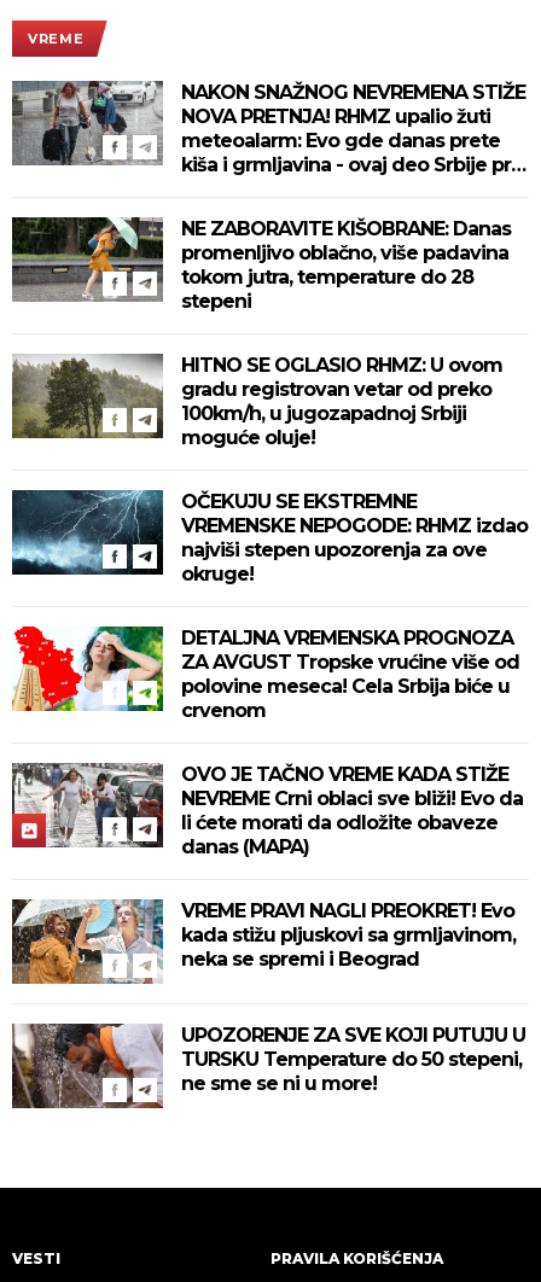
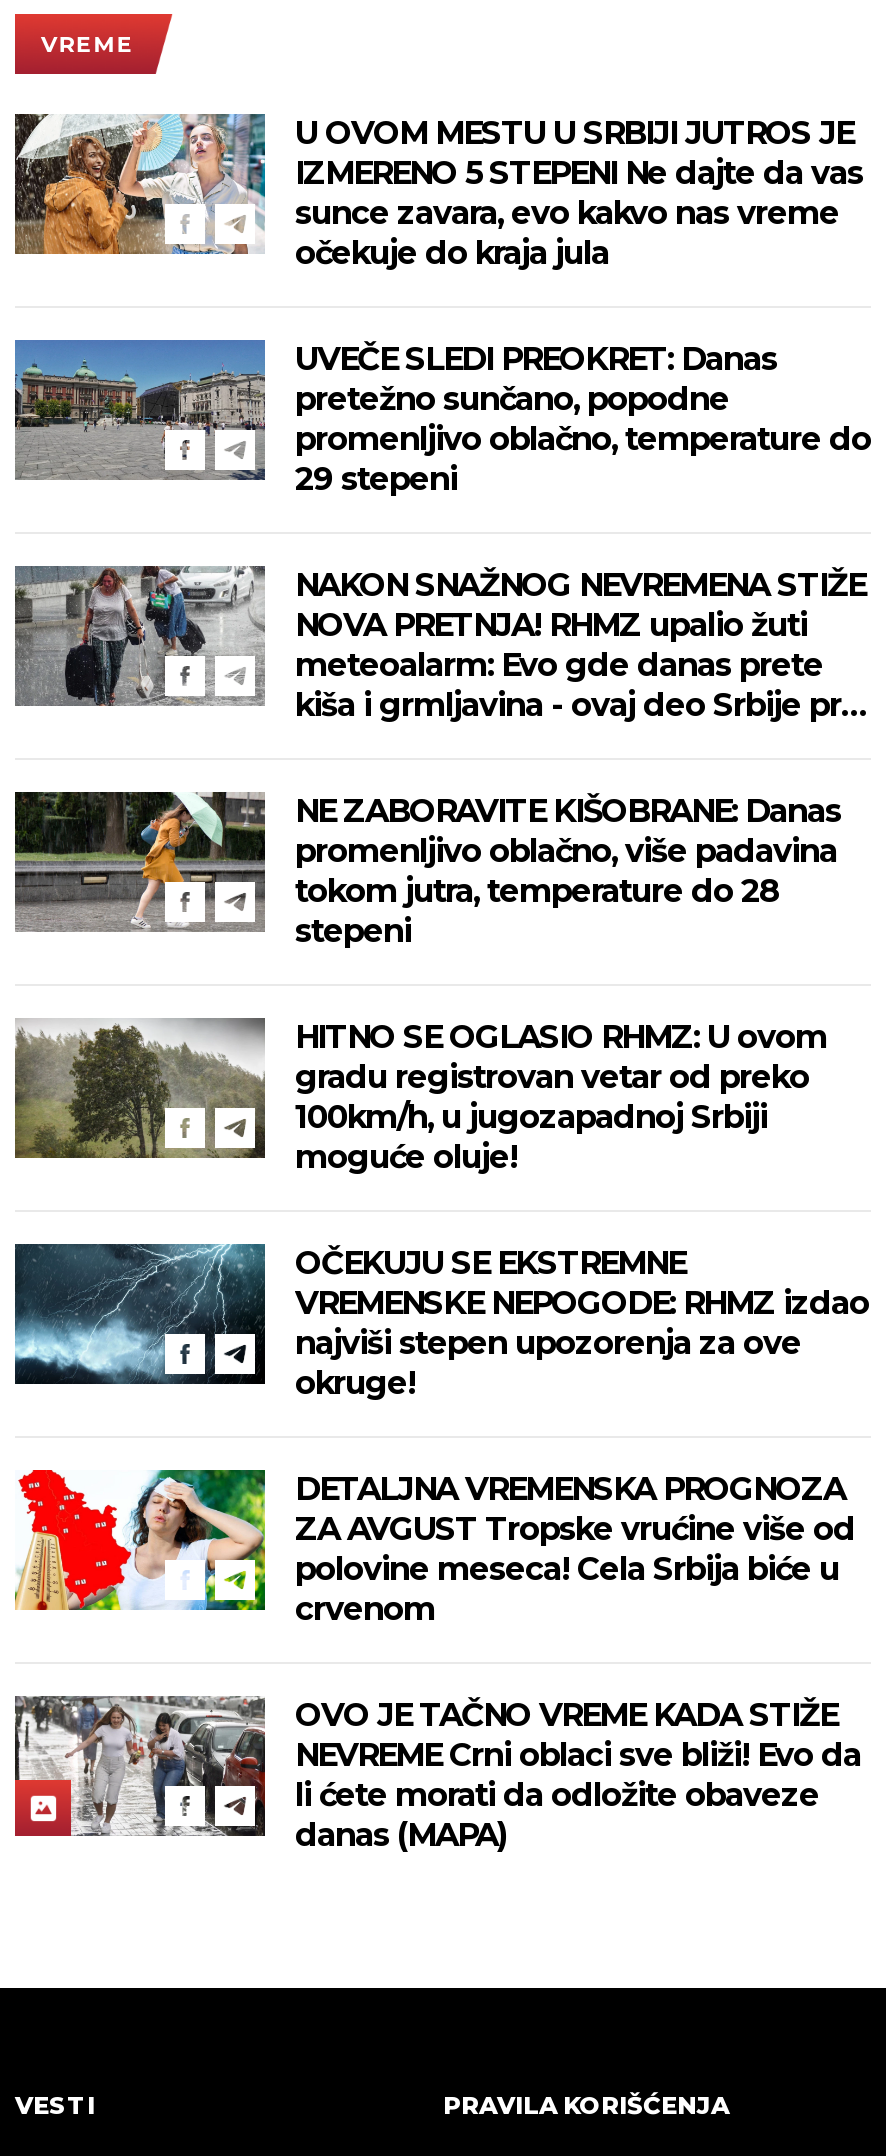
none -> [13,114,871,498] [image] | U OVOM MESTU U SRBIJI JUTROS JE | IZMERENO 5 STEPENI Ne dajte da vas | sunce zavara, evo kakvo nas vreme | očekuje do kraja jula | UVEČE SLEDI PREOKRET: Danas | pretežno sunčano, popodne | promenljivo oblačno, temperature do | 29 stepeni
moved [10,78,528,858] -> [11,562,869,1854]: [image] | NAKON SNAŽNOG NEVREMENA STIŽE | NOVA PRETNJA! RHMZ upalio žuti | ... | li ćete morati da odložite obaveze | danas (MAPA)
[11,899,525,1109] [image] | VREME PRAVI NAGLI PREOKRET! Evo | kada stižu pljuskovi sa grmljavinom, | neka se spremi i Beograd | UPOZORENJE ZA SVE KOJI PUTUJU U | TURSKU Temperature do 50 stepeni, | ne sme se ni u more! -> none
moved [11,898,164,985] -> [15,114,267,256]: [image]

